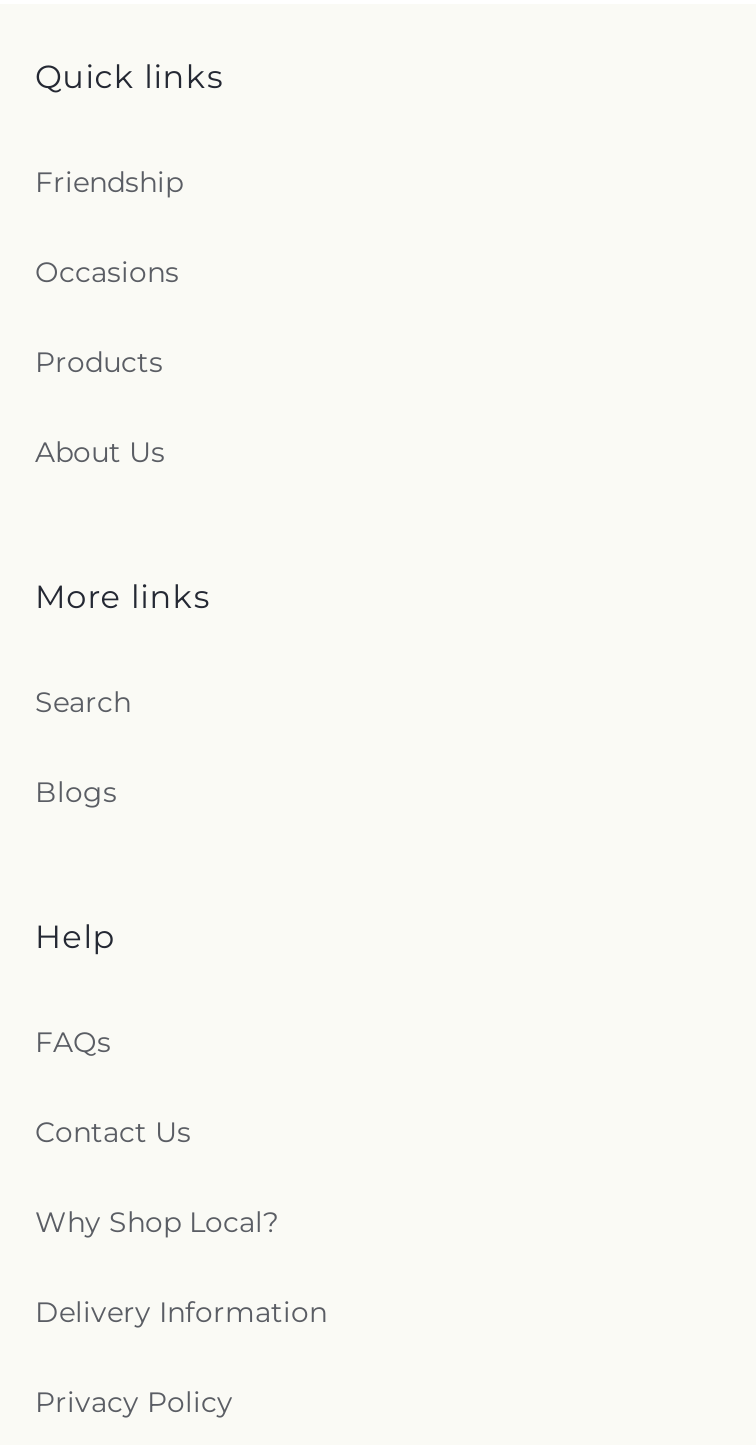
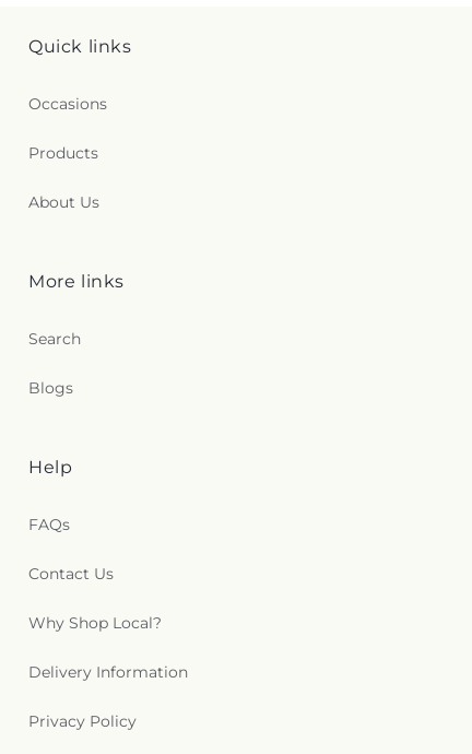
[35,164,183,200] Friendship -> none

